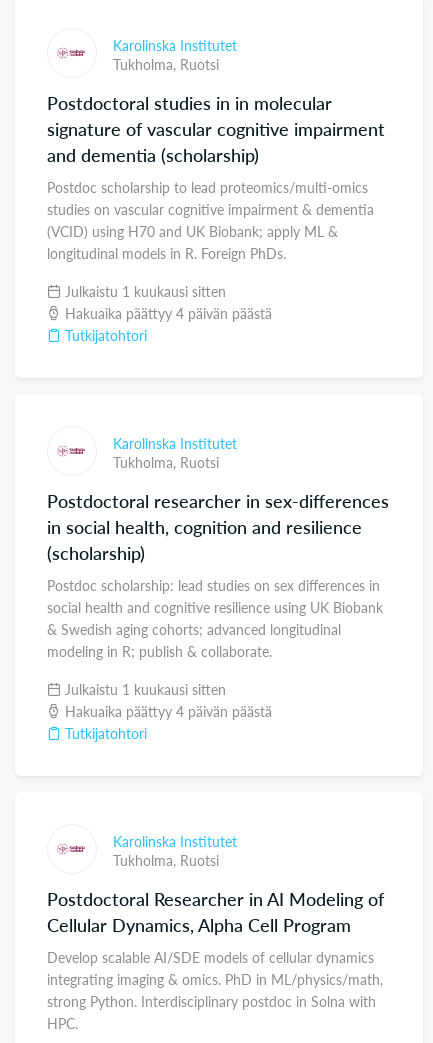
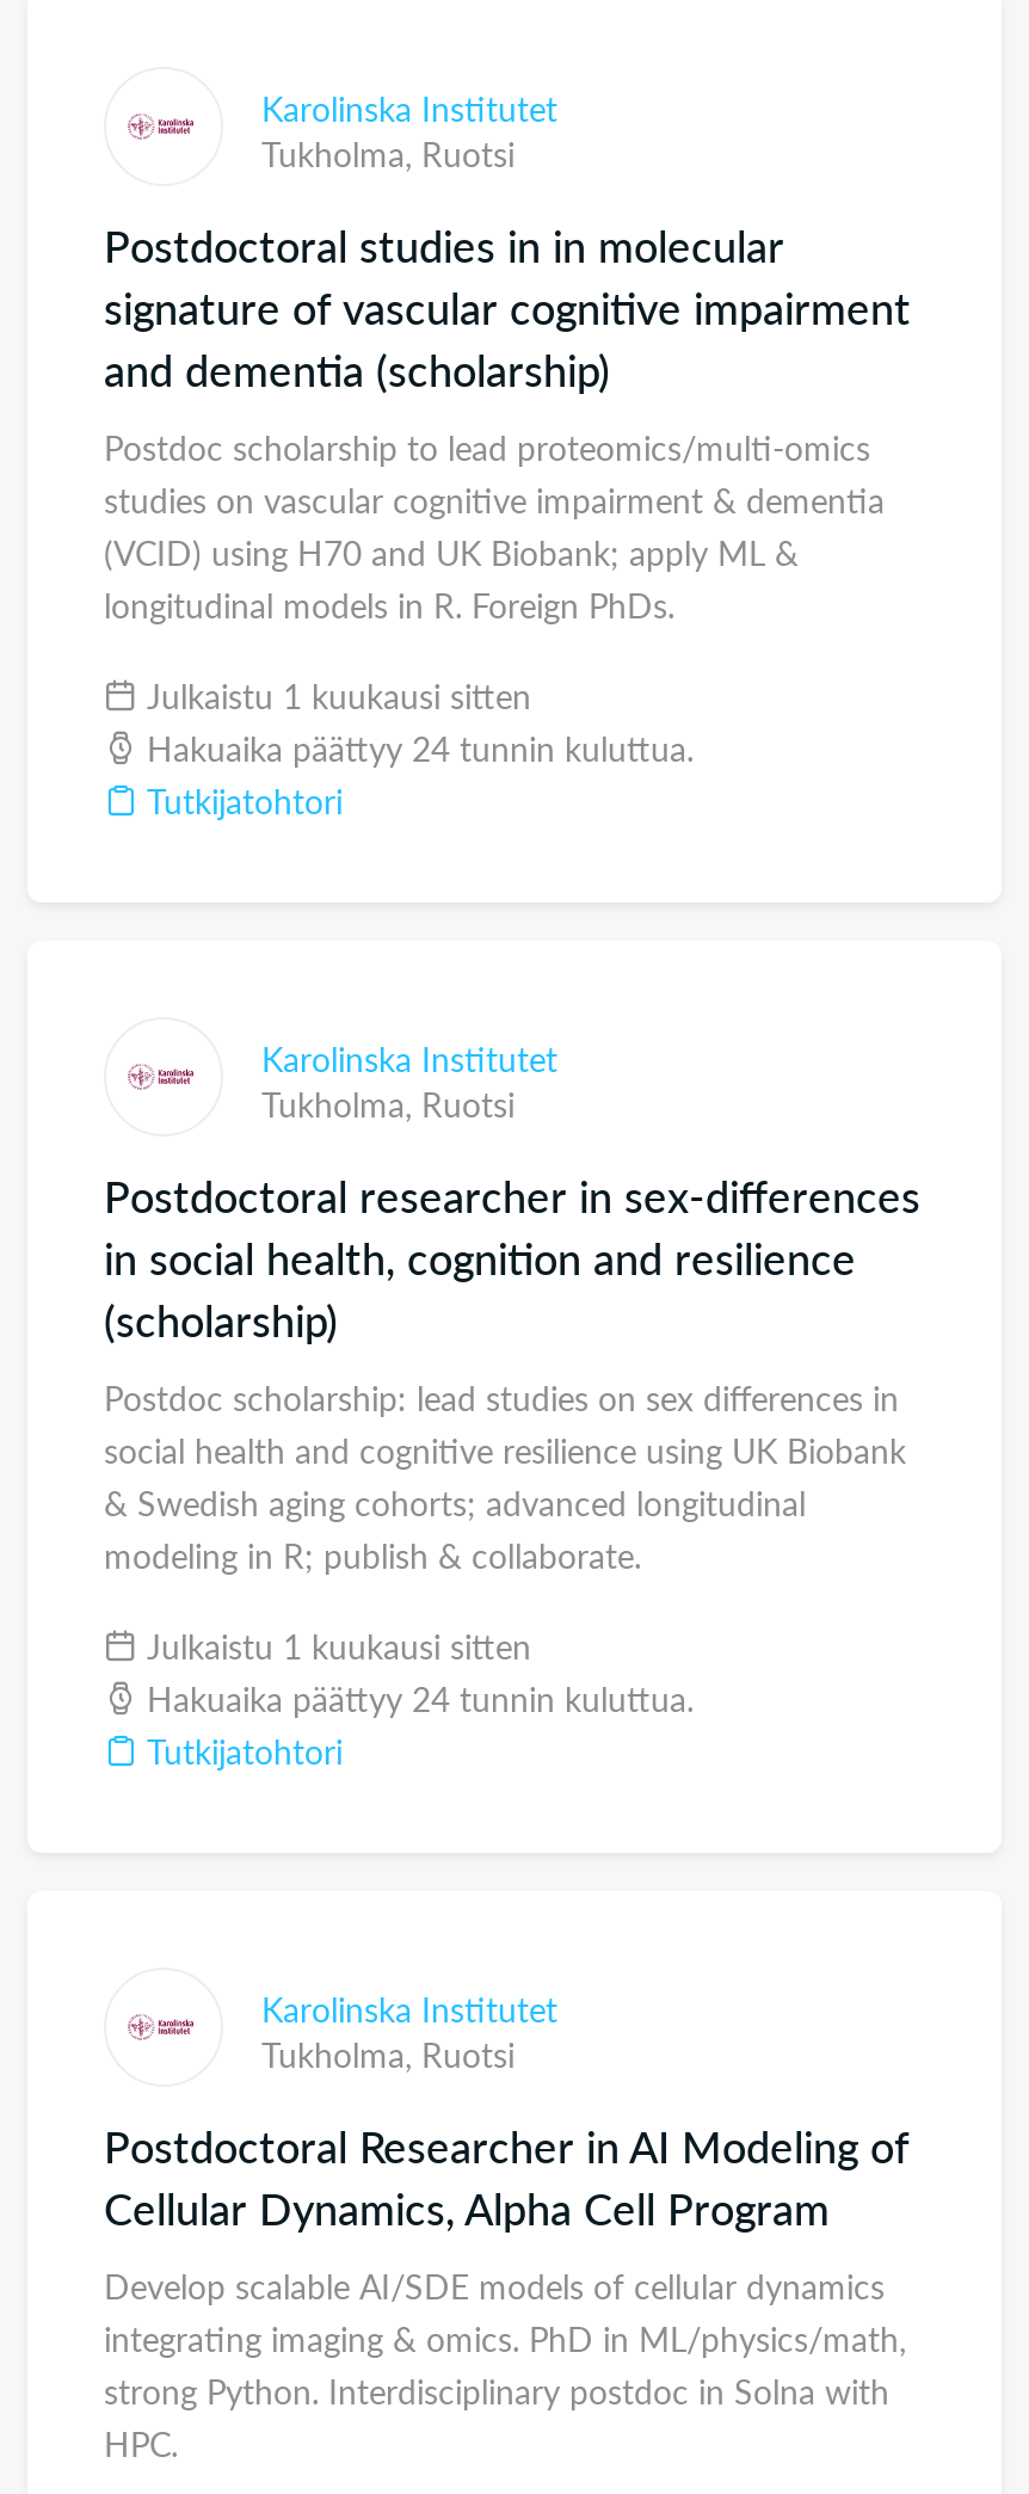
[61,303,272,323] Hakuaika päättyy 4 päivän päästä -> [137,723,694,771] Hakuaika päättyy 24 tunnin kuluttua.
[61,701,272,721] Hakuaika päättyy 4 päivän päästä -> [137,1674,694,1722] Hakuaika päättyy 24 tunnin kuluttua.

